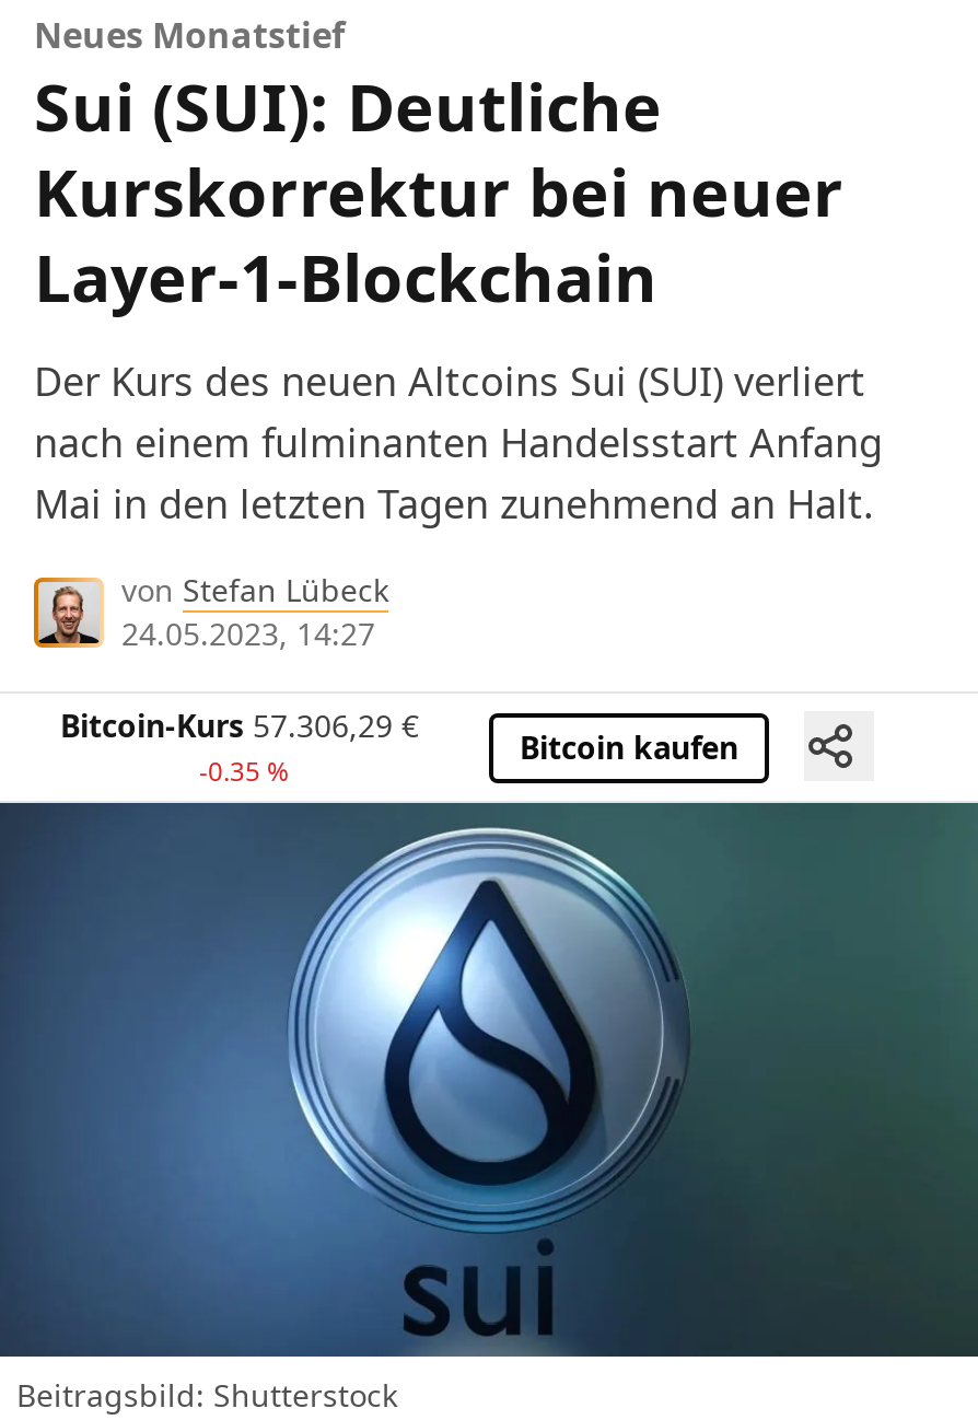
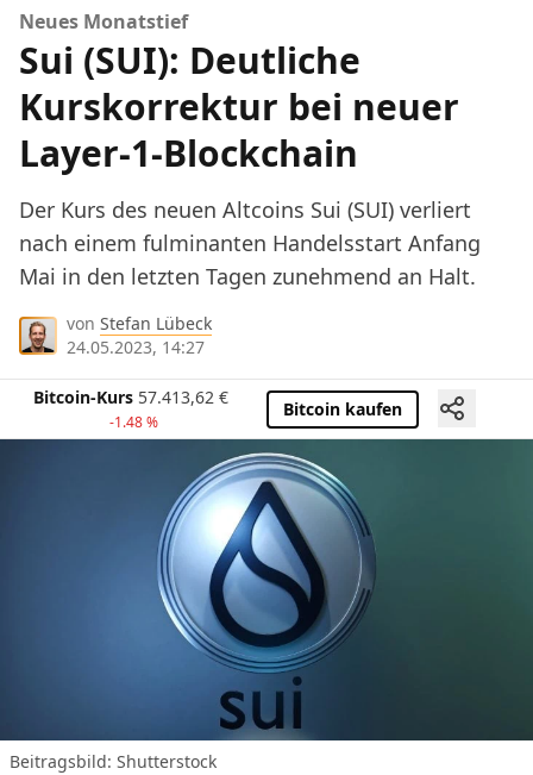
[60,705,419,747] Bitcoin-Kurs 57.306,29 € -> [33,386,228,409] Bitcoin-Kurs 57.413,62 €
[199,754,289,791] -0.35 % -> [109,412,158,433] -1.48 %

